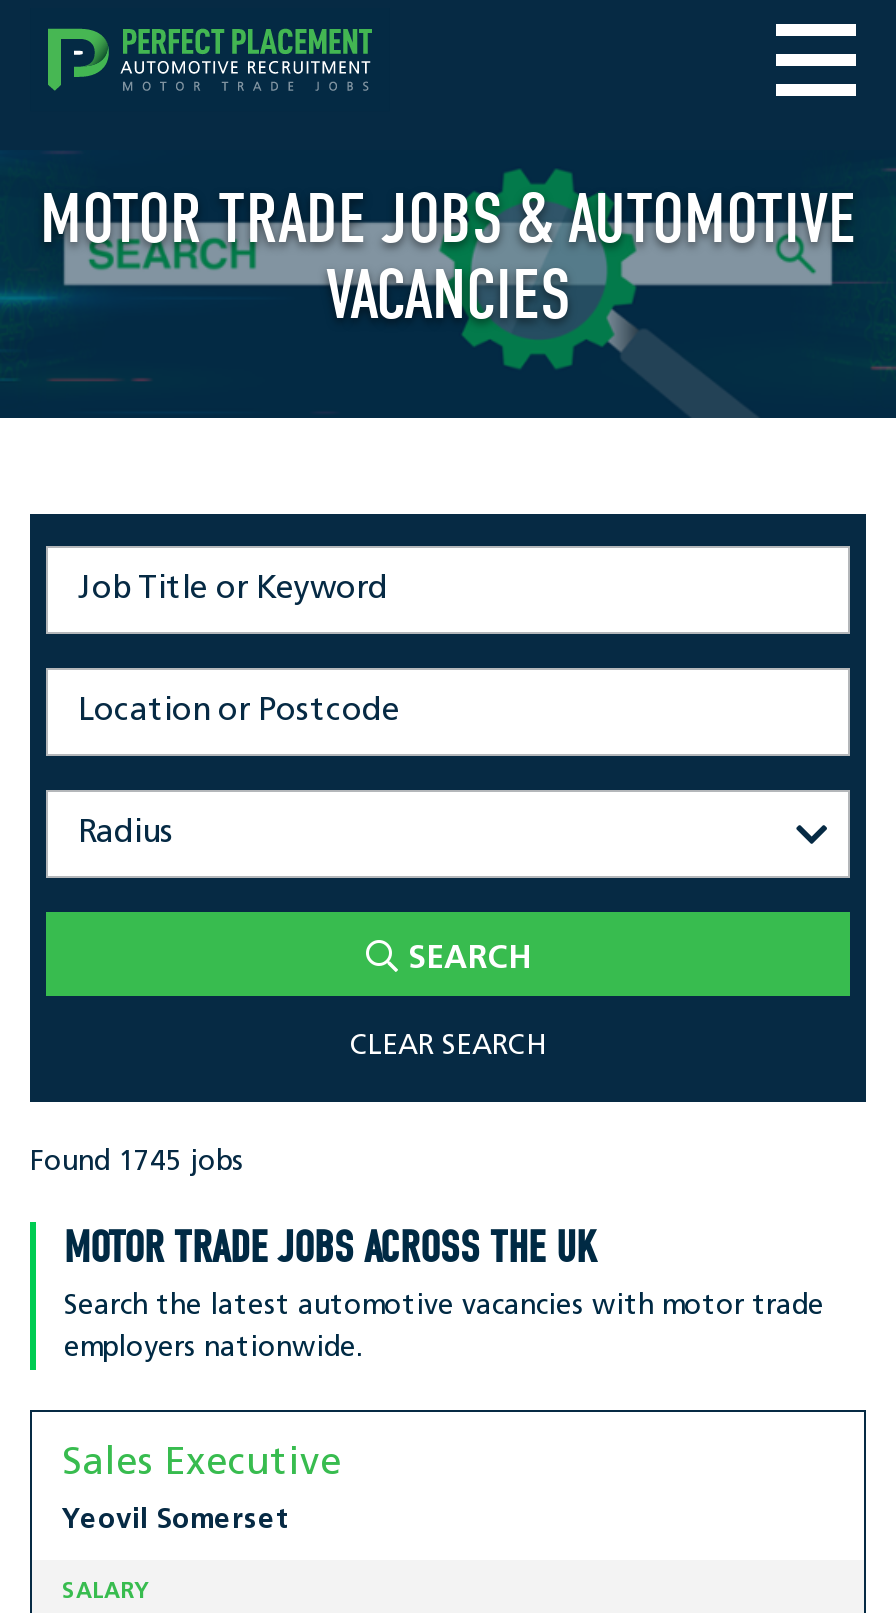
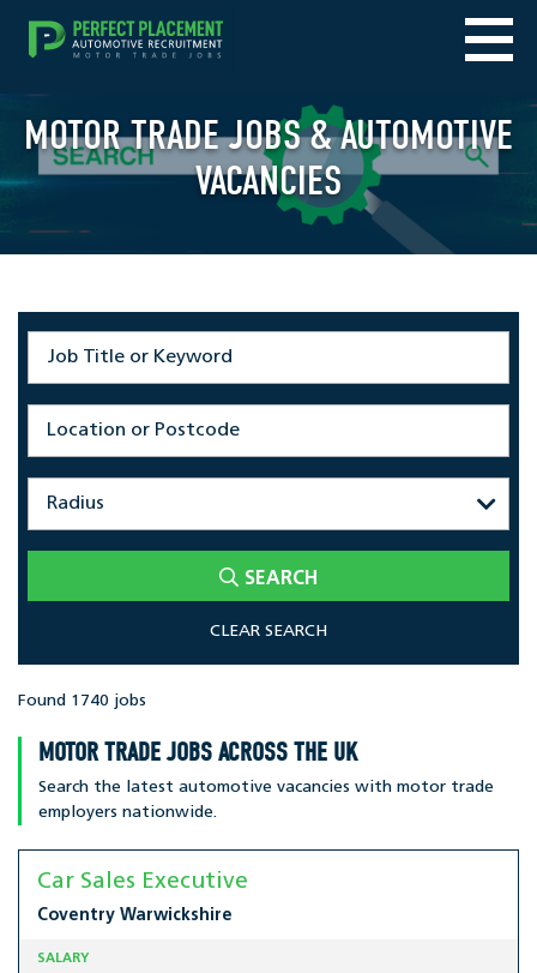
[30,1148,244,1178] Found 1745 jobs -> [18,692,146,710] Found 1740 jobs
[62,1446,342,1484] Sales Executive -> [37,871,248,894] Car Sales Executive
[62,1507,290,1537] Yeovil Somerset -> [37,907,233,925] Coventry Warwickshire

